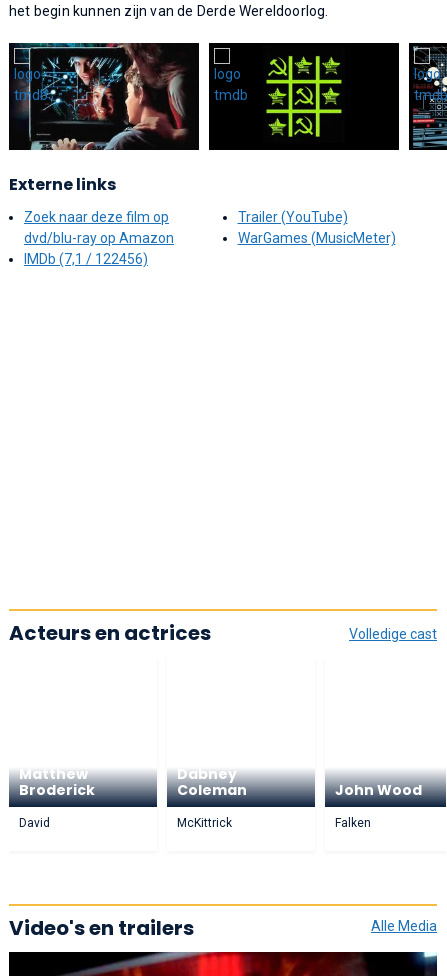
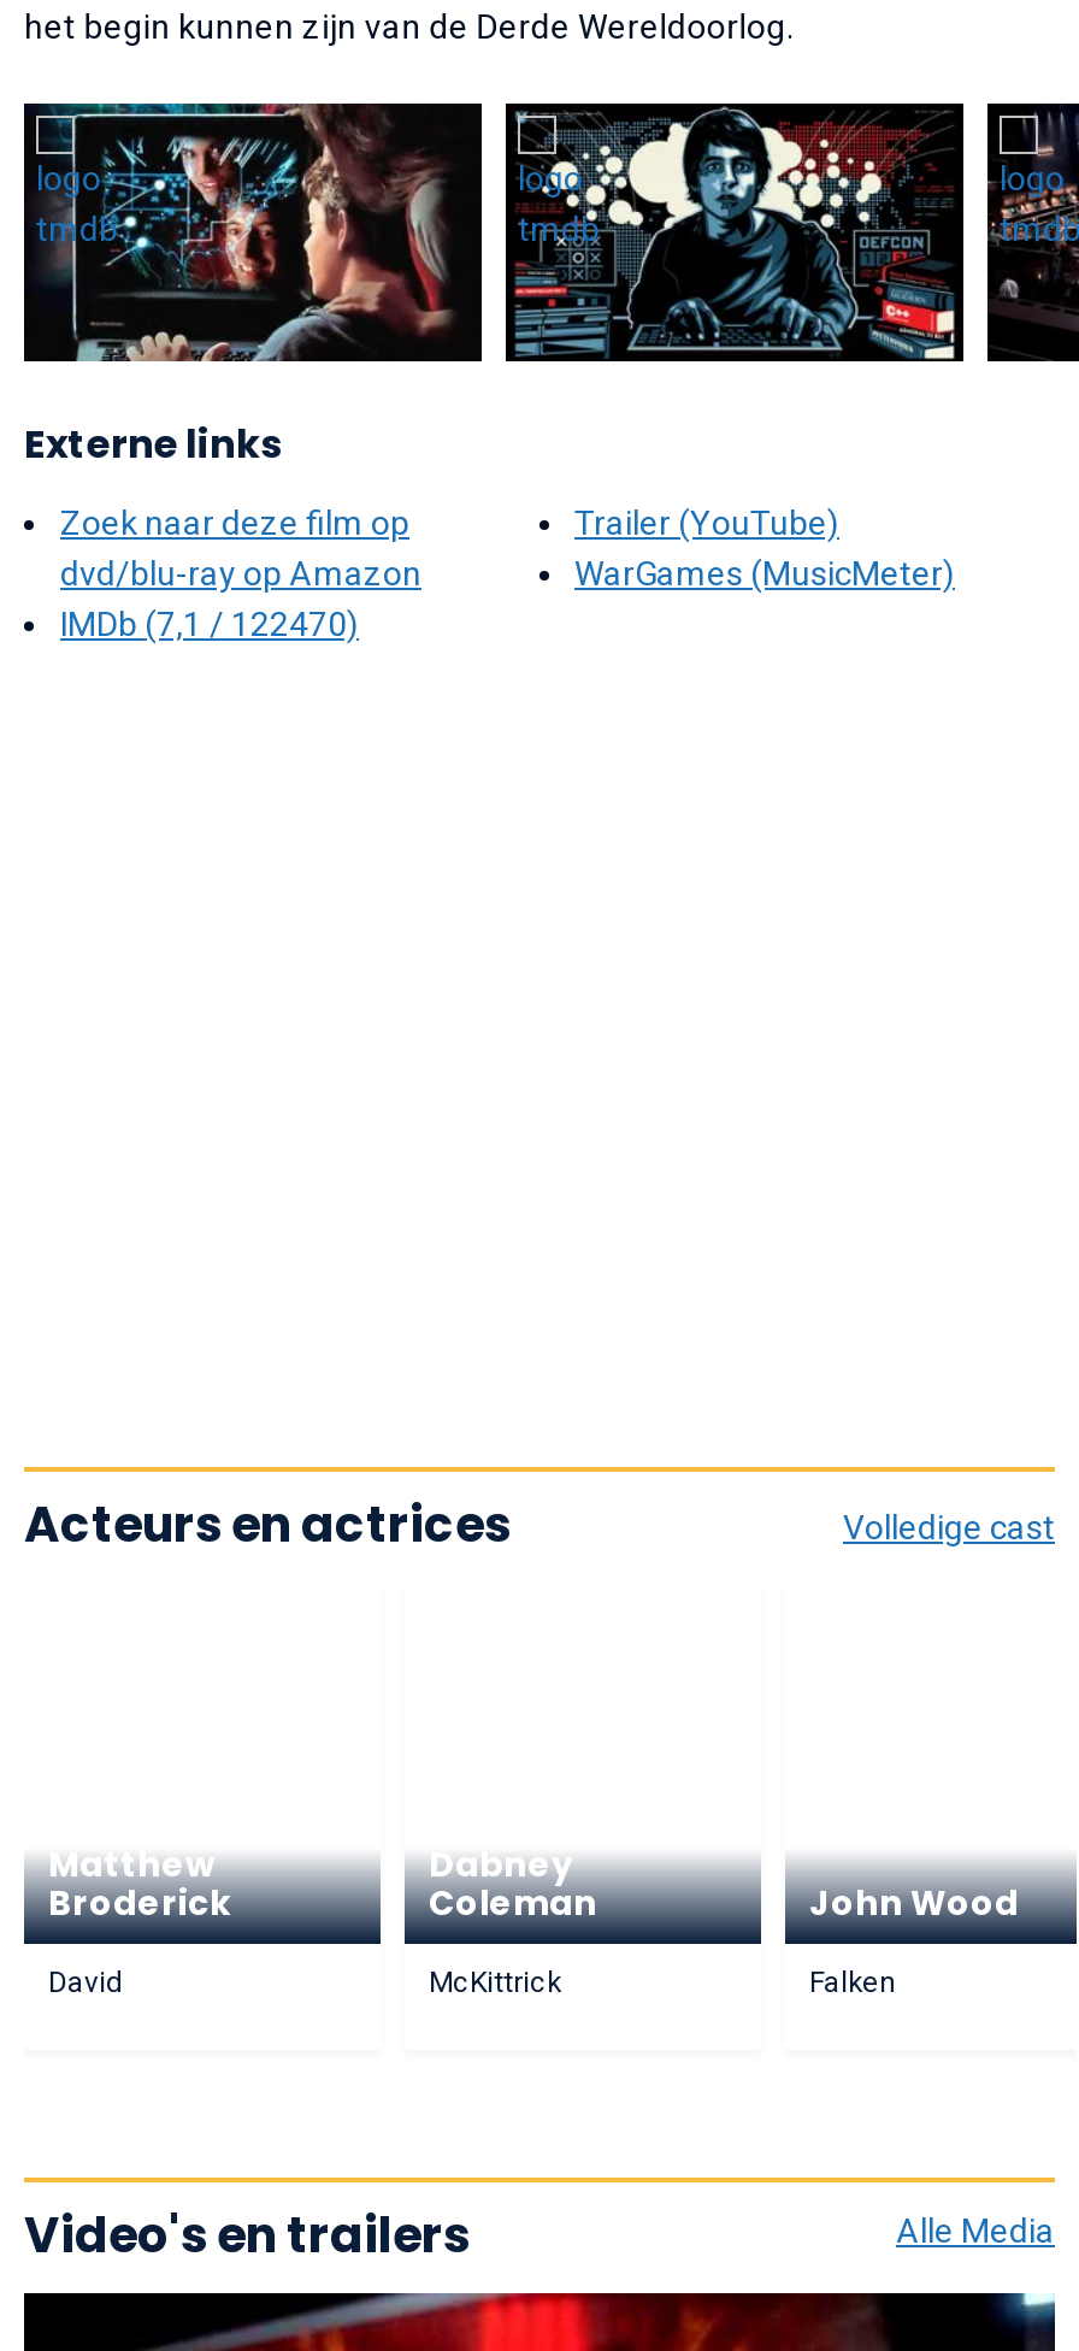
[213,44,395,150] [image] -> [513,106,956,361] [image]
[410,46,444,148] [image] -> [987,116,1072,357] [image]
[24,251,148,267] IMDb (7,1 / 122456) -> [60,604,359,643] IMDb (7,1 / 122470)

